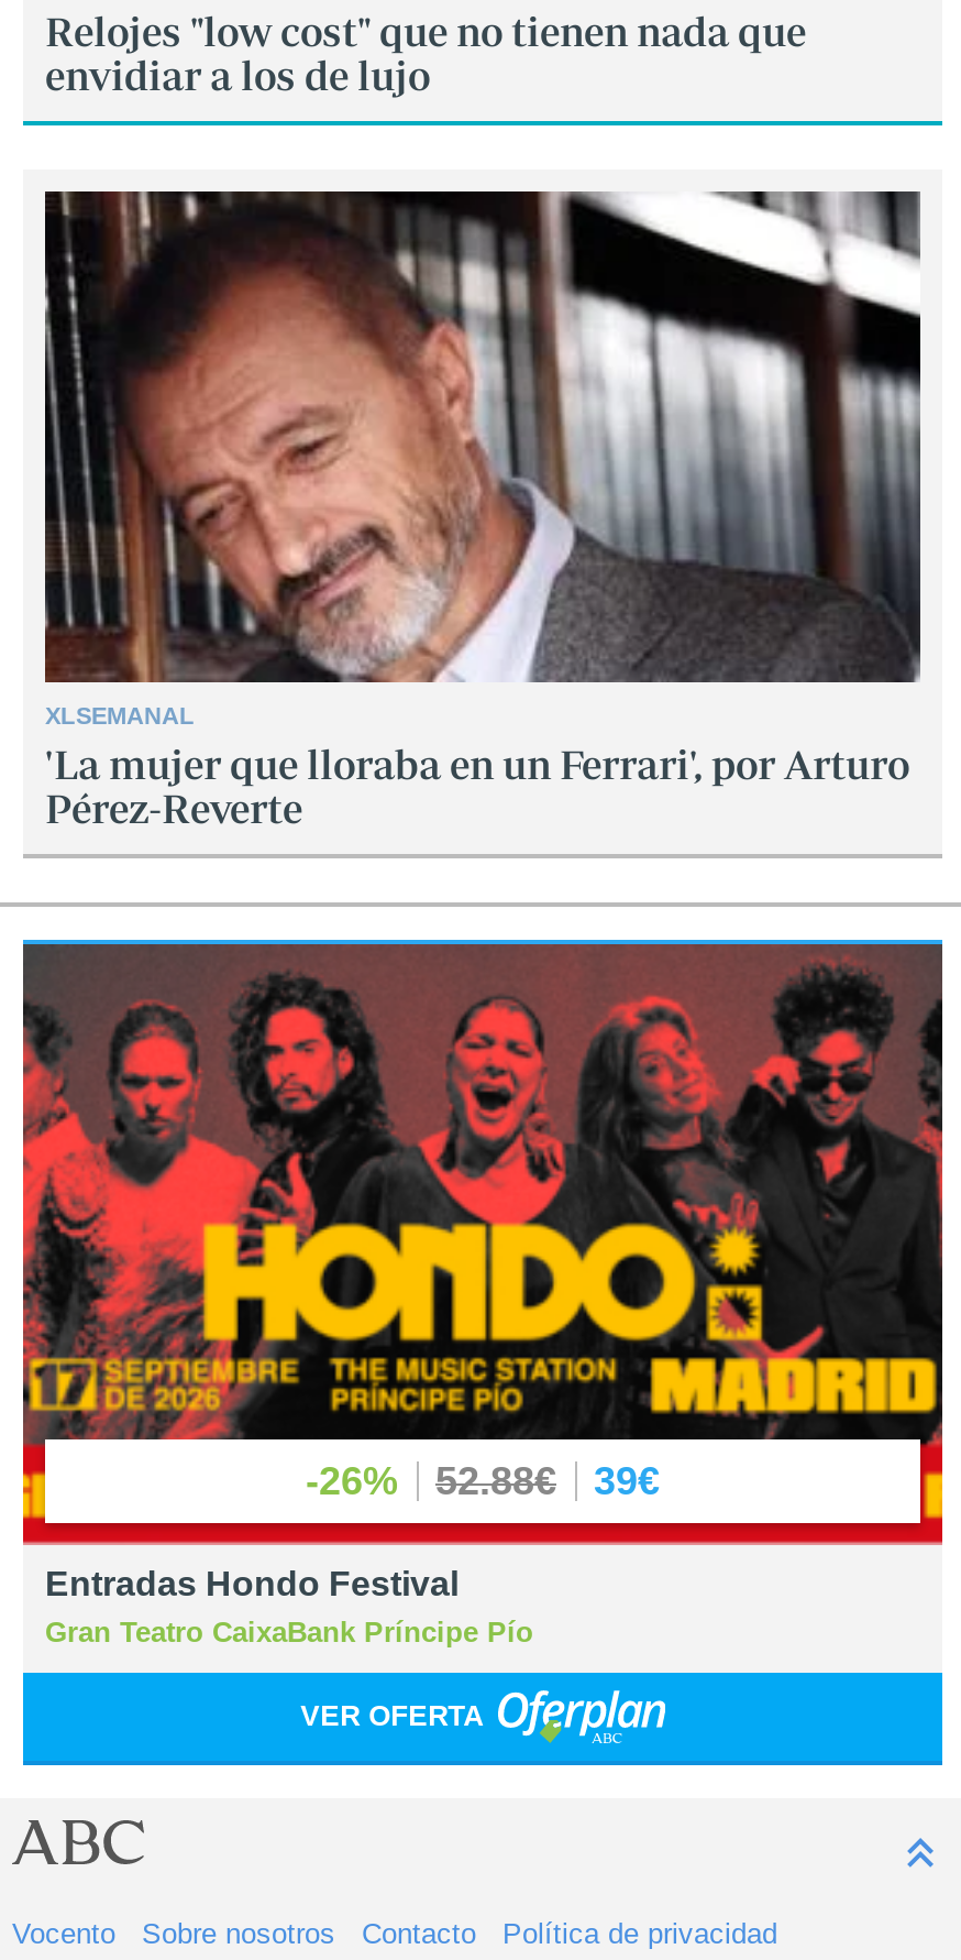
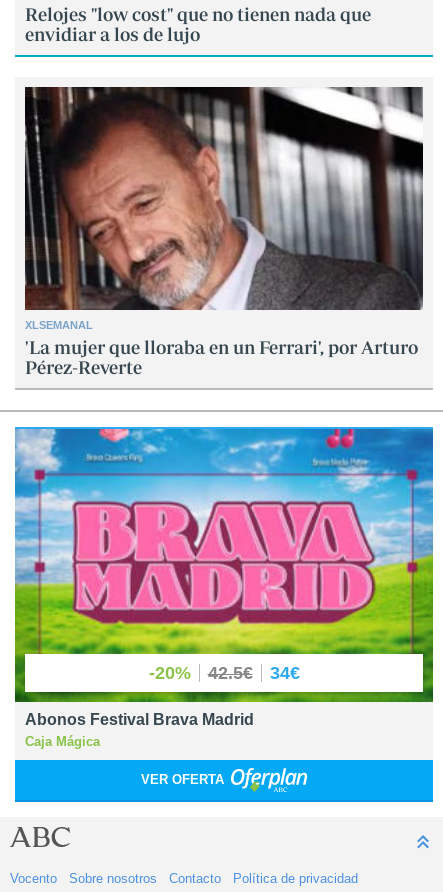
[21,942,945,1547] [image] | -26% | 52.88€ | 39€ -> [14,428,434,703] [image] | -20% | 42.5€ | 34€
[45,1564,533,1648] Entradas Hondo Festival | Gran Teatro CaixaBank Príncipe Pío -> [25,711,254,749] Abonos Festival Brava Madrid | Caja Mágica

